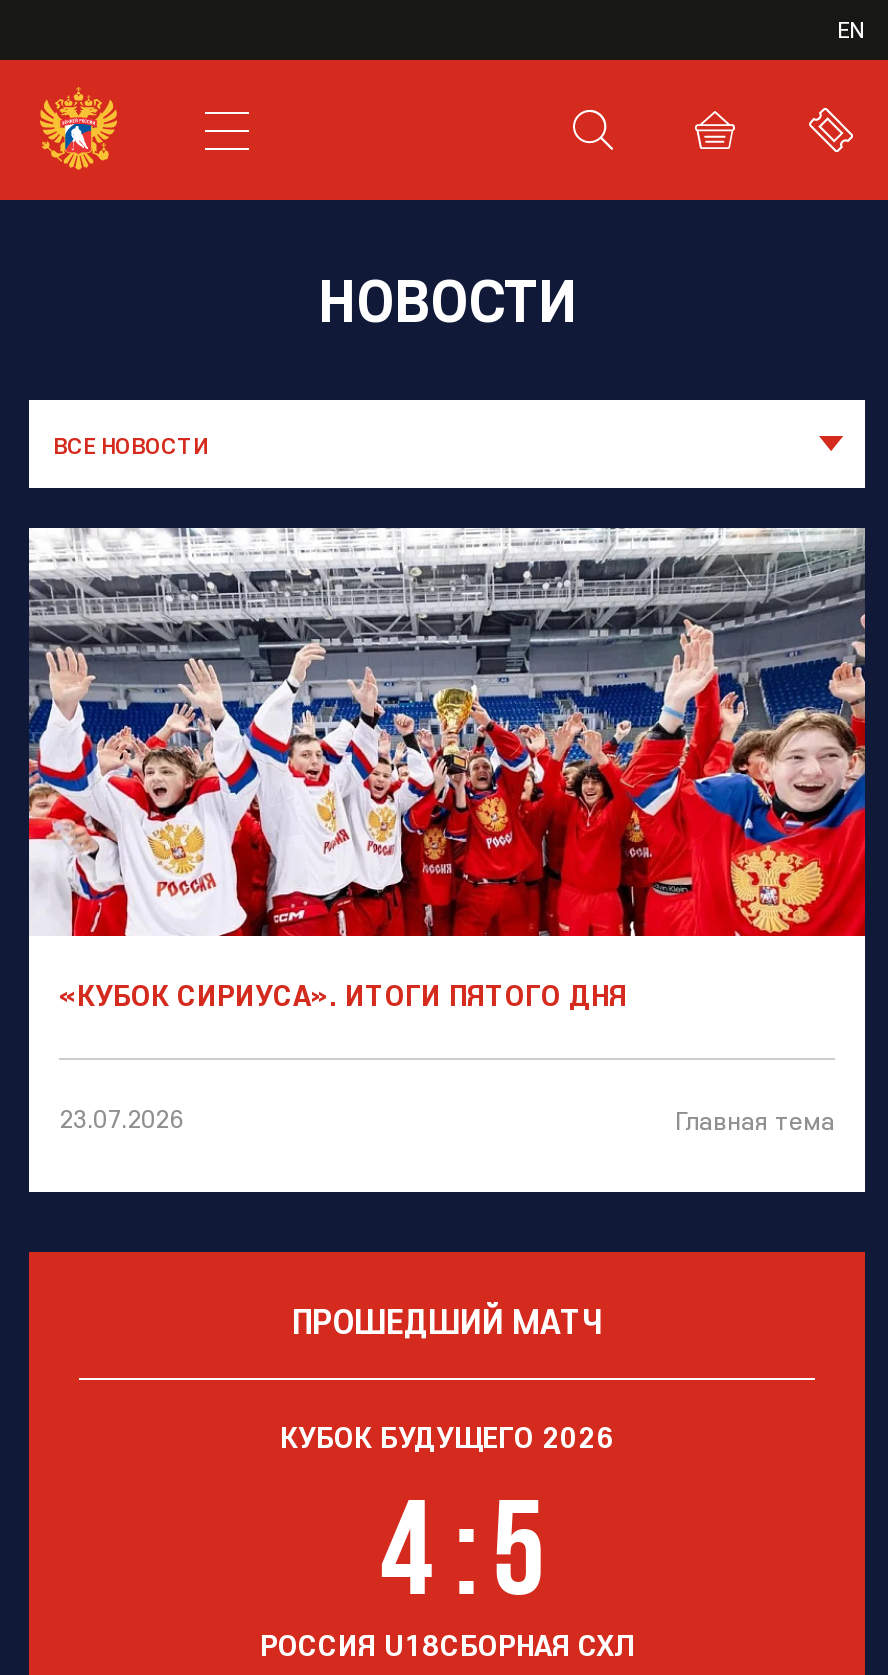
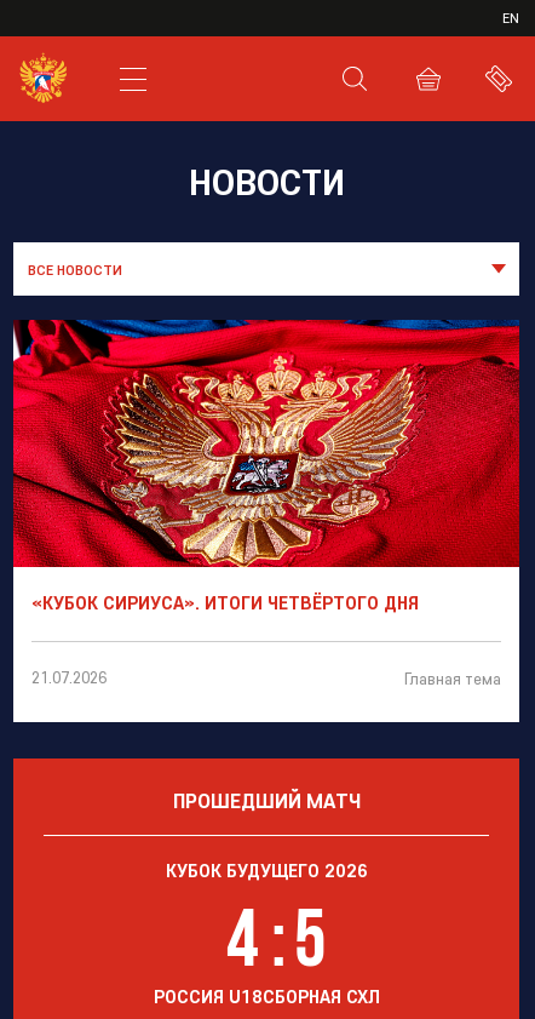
[27,526,867,1013] [image] | «КУБОК СИРИУСА». ИТОГИ ПЯТОГО ДНЯ -> [12,319,520,614] [image] | «КУБОК СИРИУСА». ИТОГИ ЧЕТВЁРТОГО ДНЯ
[59,1101,183,1133] 23.07.2026 -> [31,667,107,687] 21.07.2026

